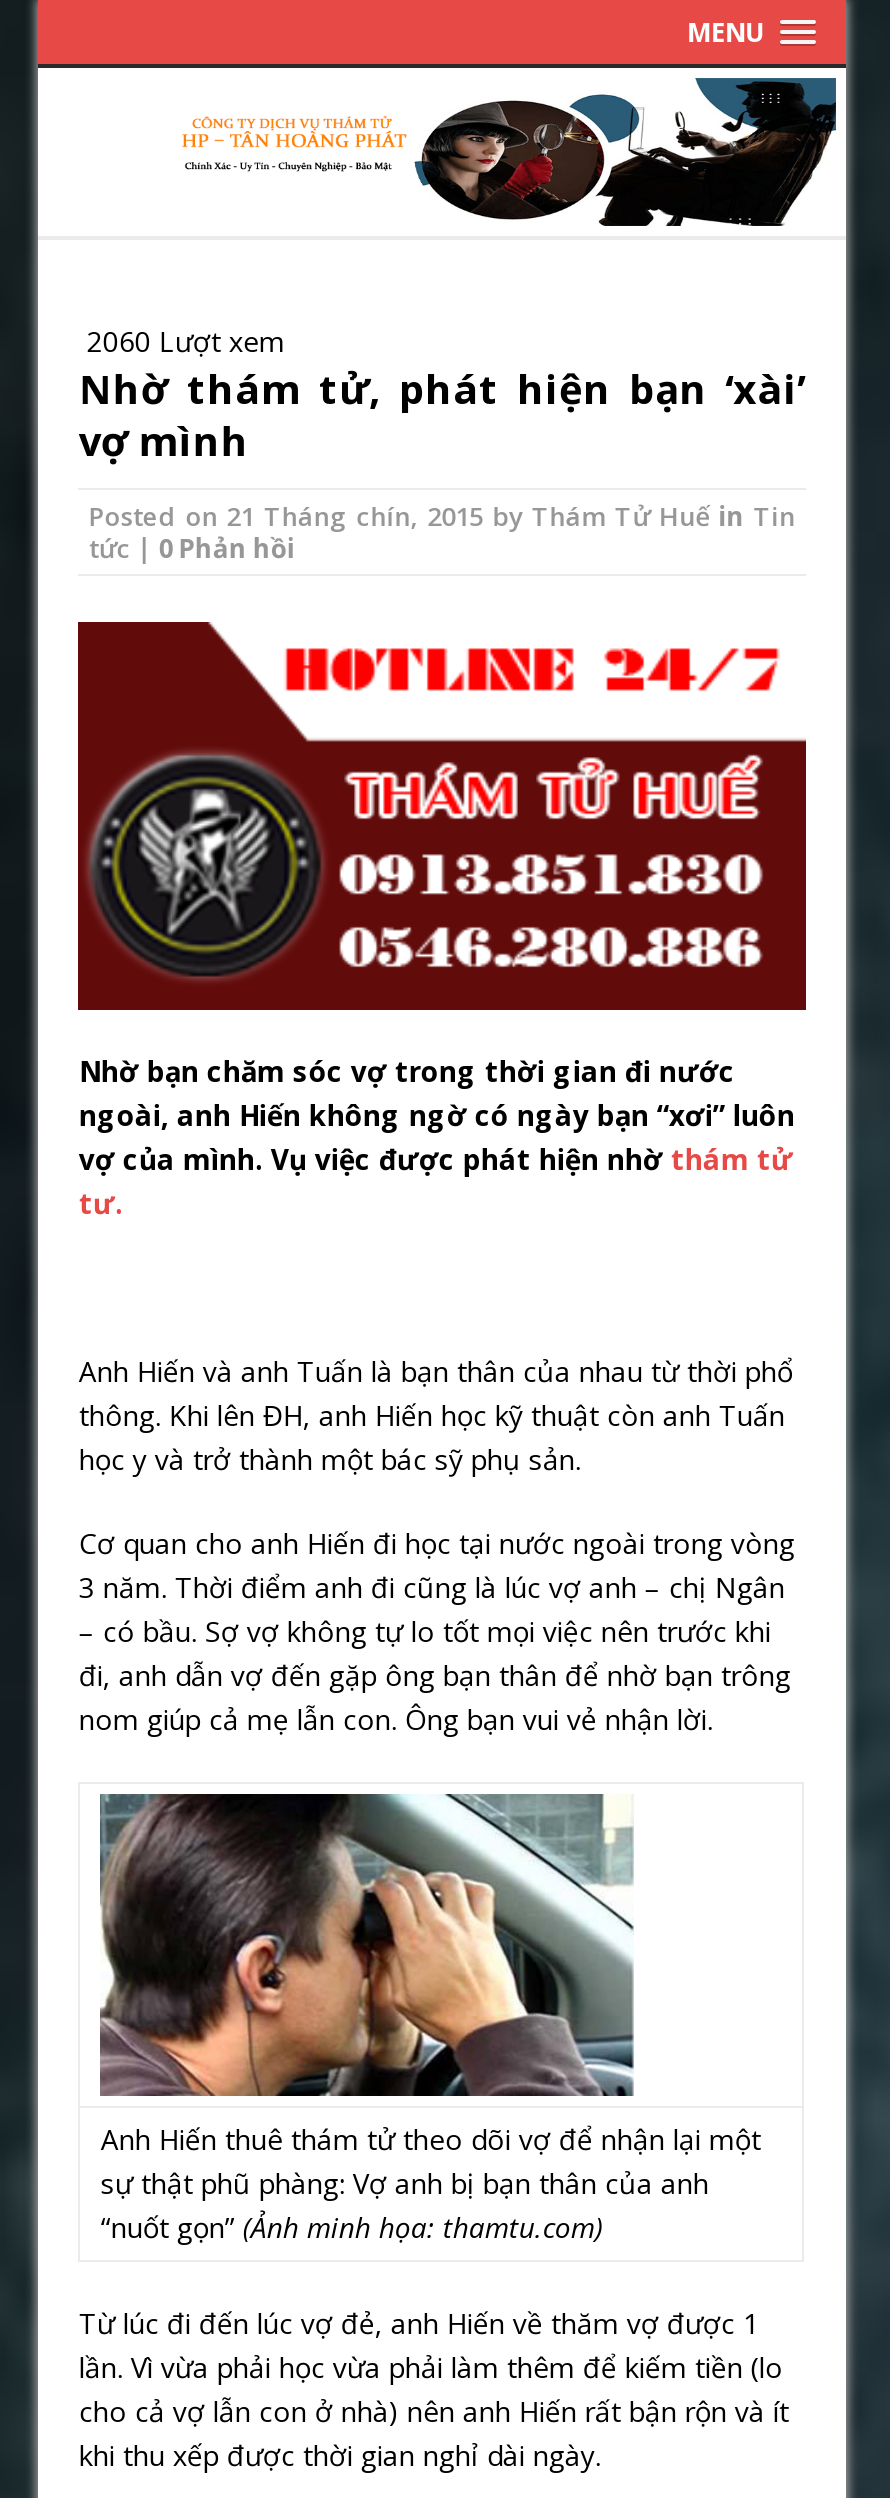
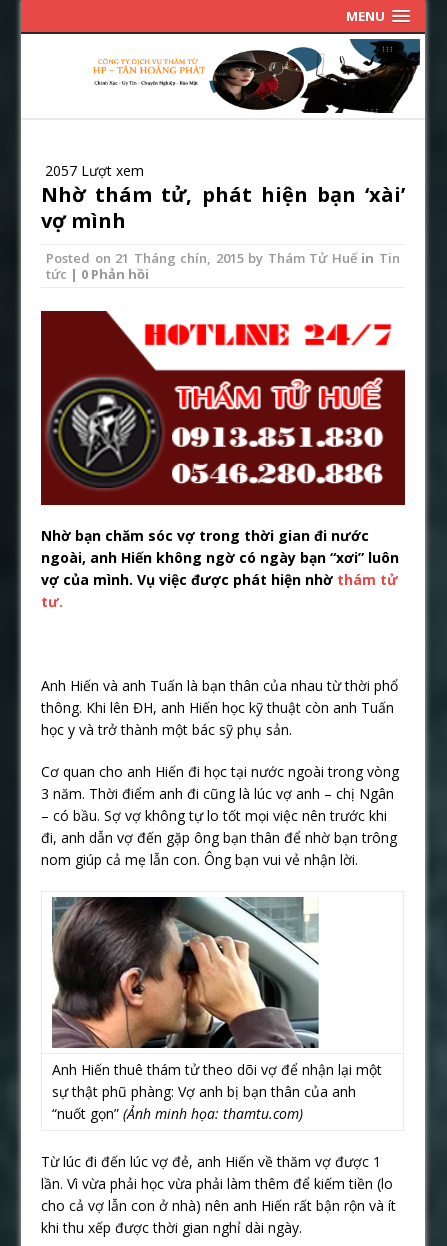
[79,322,285,360] 2060 Lượt xem -> [41,161,144,180] 2057 Lượt xem

